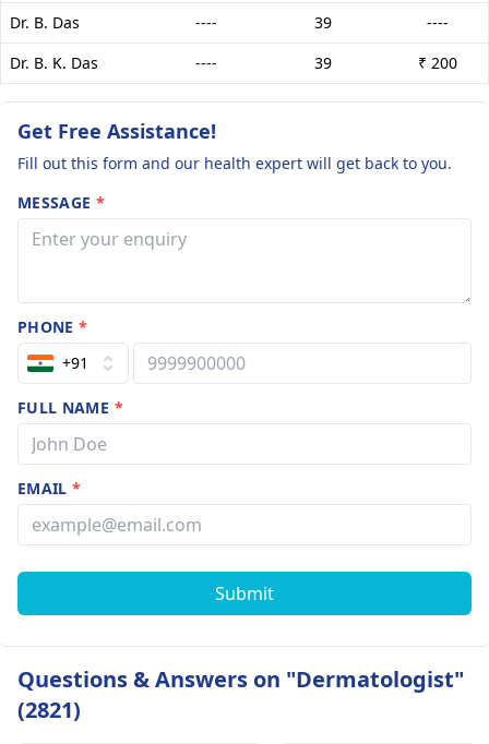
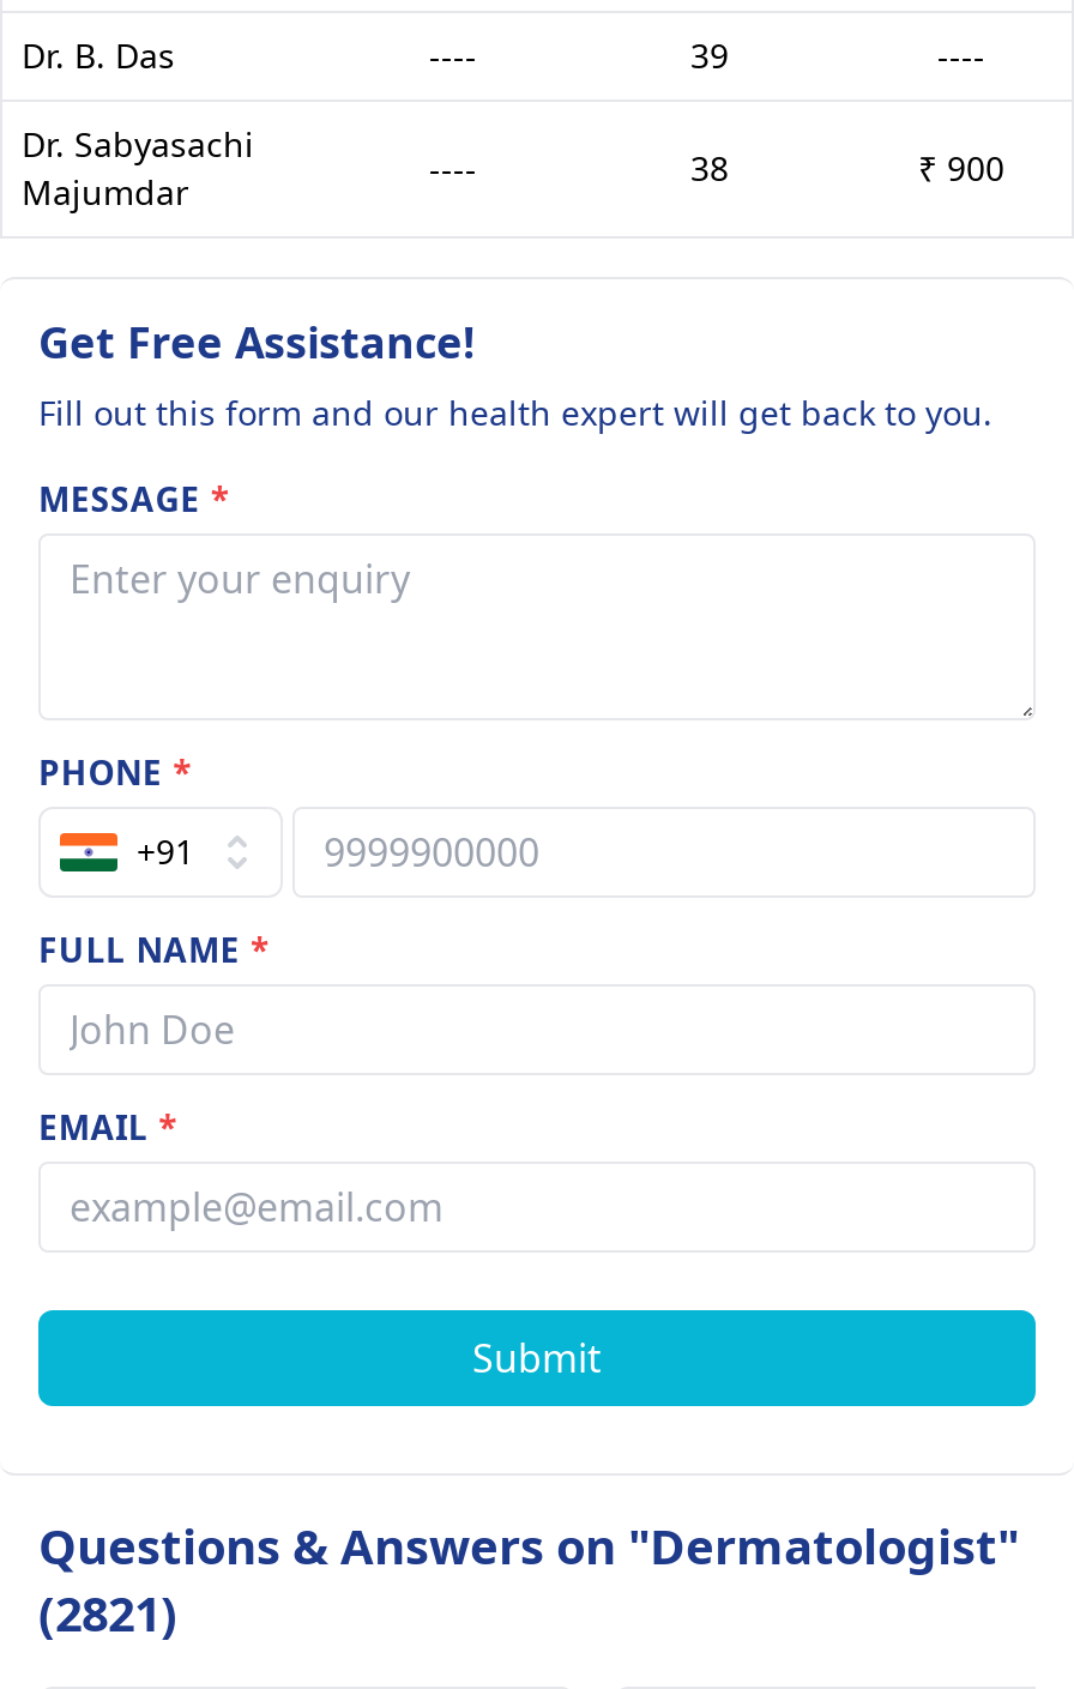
[10,52,98,73] Dr. B. K. Das -> [22,120,254,214] Dr. Sabyasachi | Majumdar
[314,52,332,73] 39 -> [690,144,729,190] 38
[418,52,457,73] ₹ 200 -> [918,144,1004,190] ₹ 900

